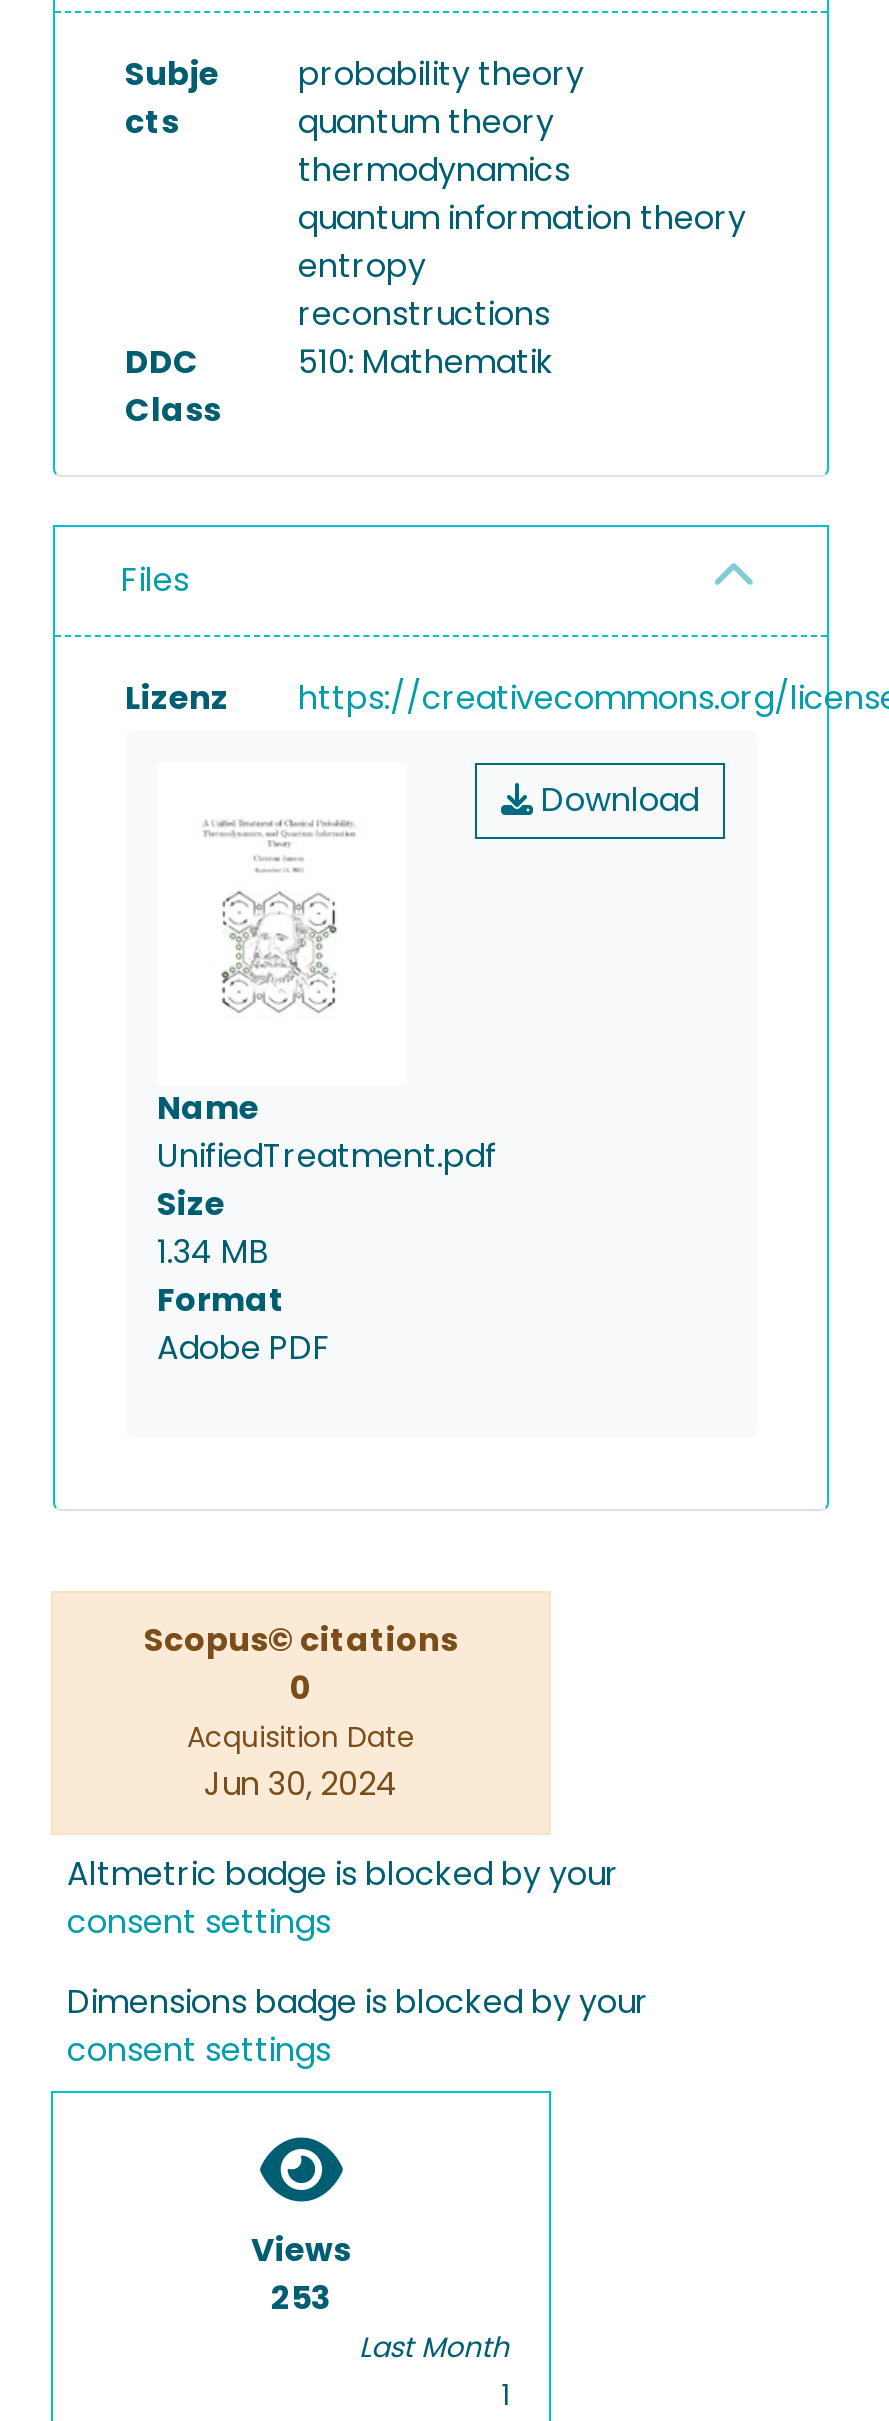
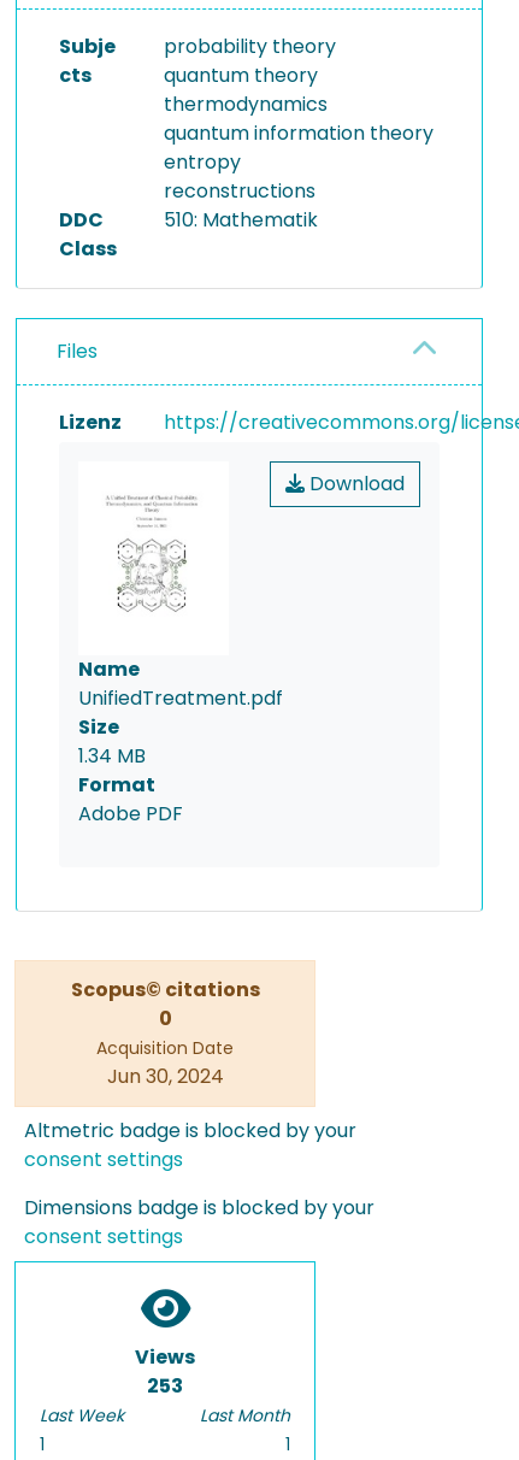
none -> [40,1404,124,1457] Last Week | 1

